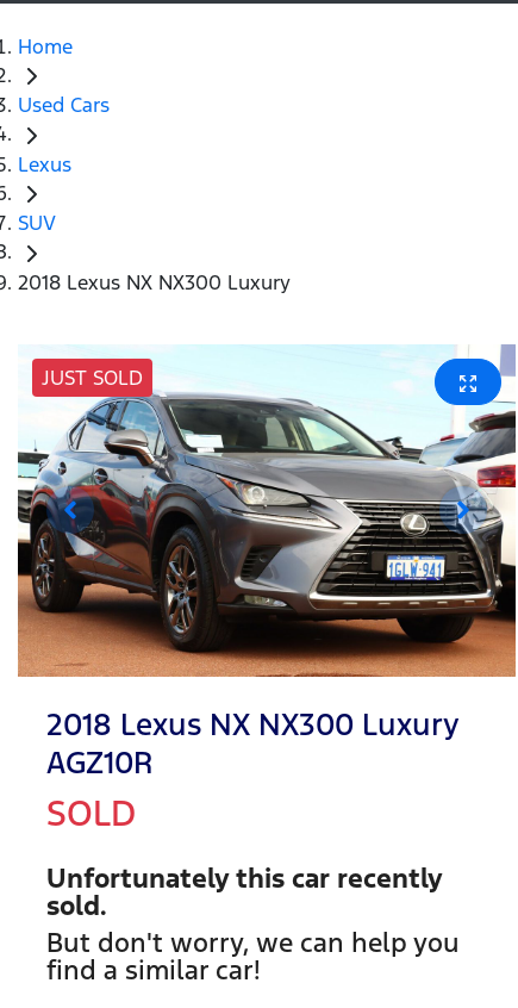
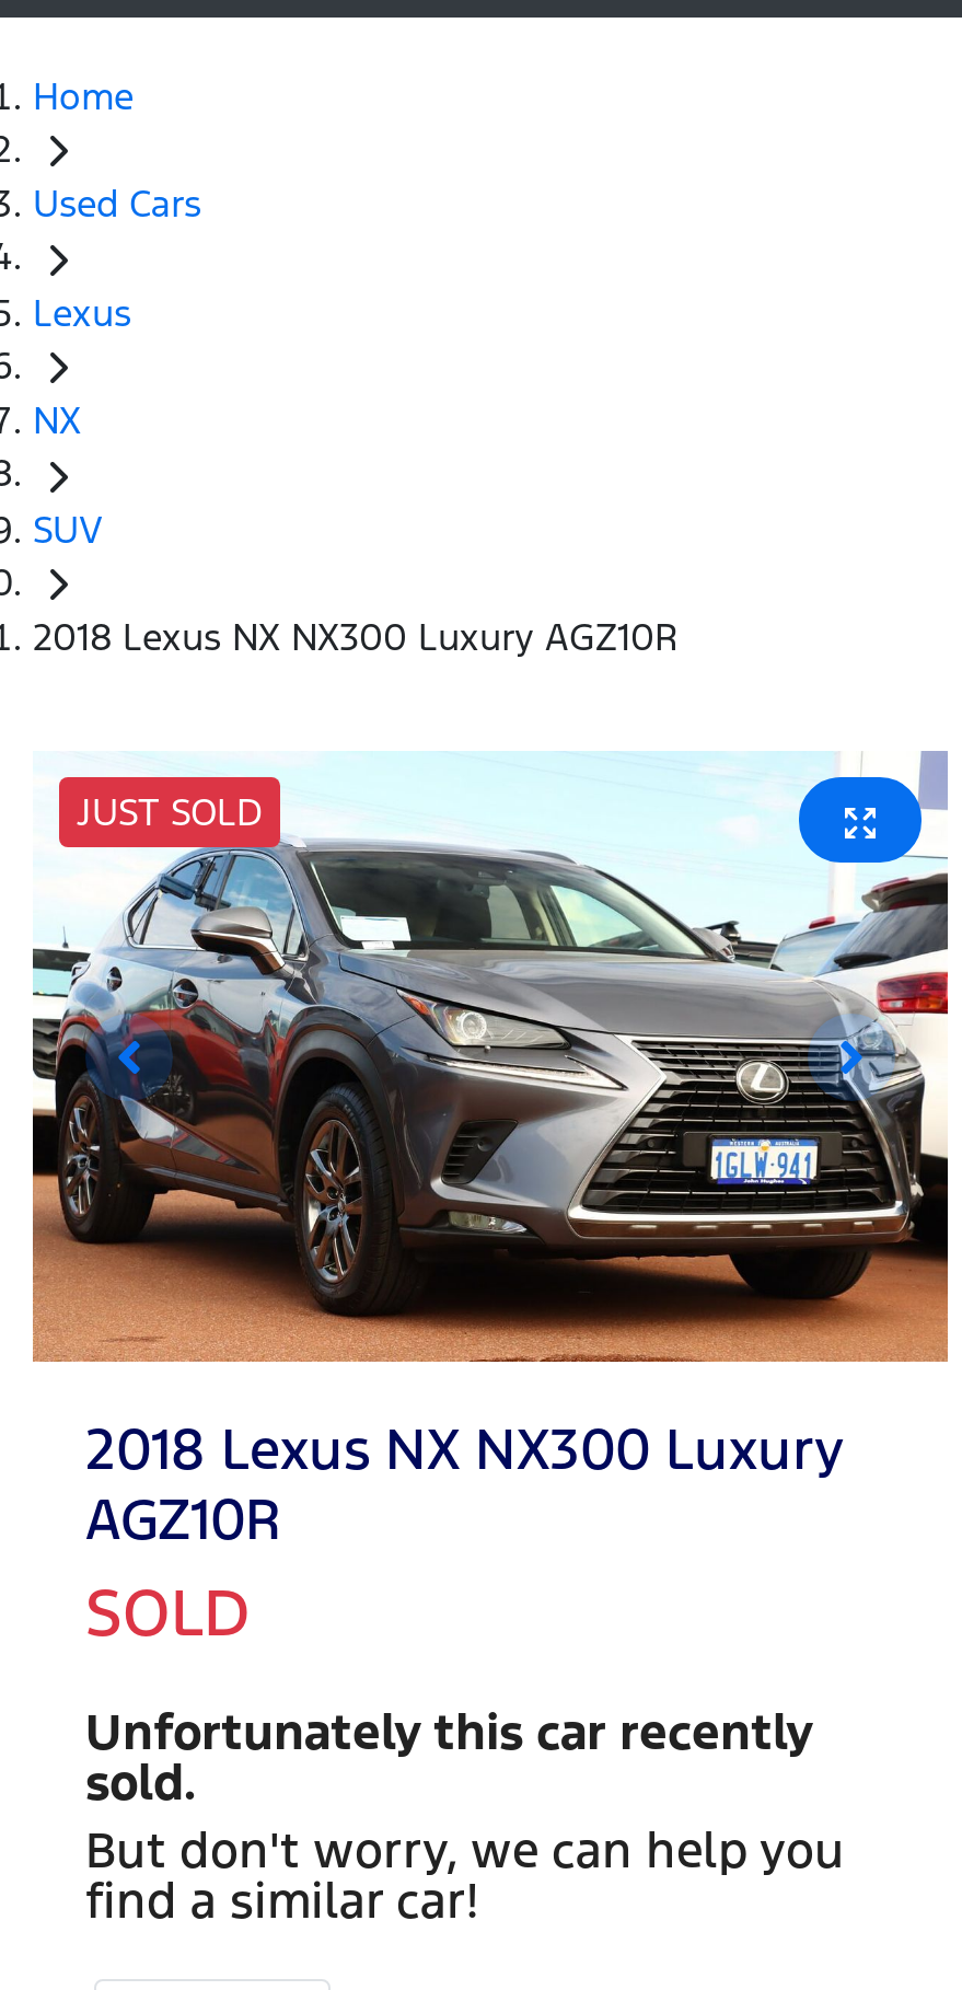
none -> [33,397,81,445] NX
[18,269,291,295] 2018 Lexus NX NX300 Luxury -> [33,614,679,662] 2018 Lexus NX NX300 Luxury AGZ10R

